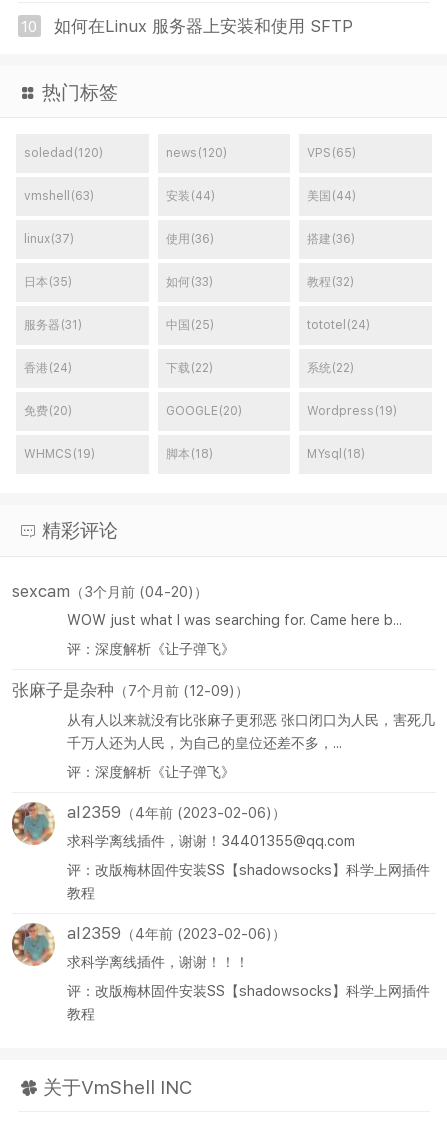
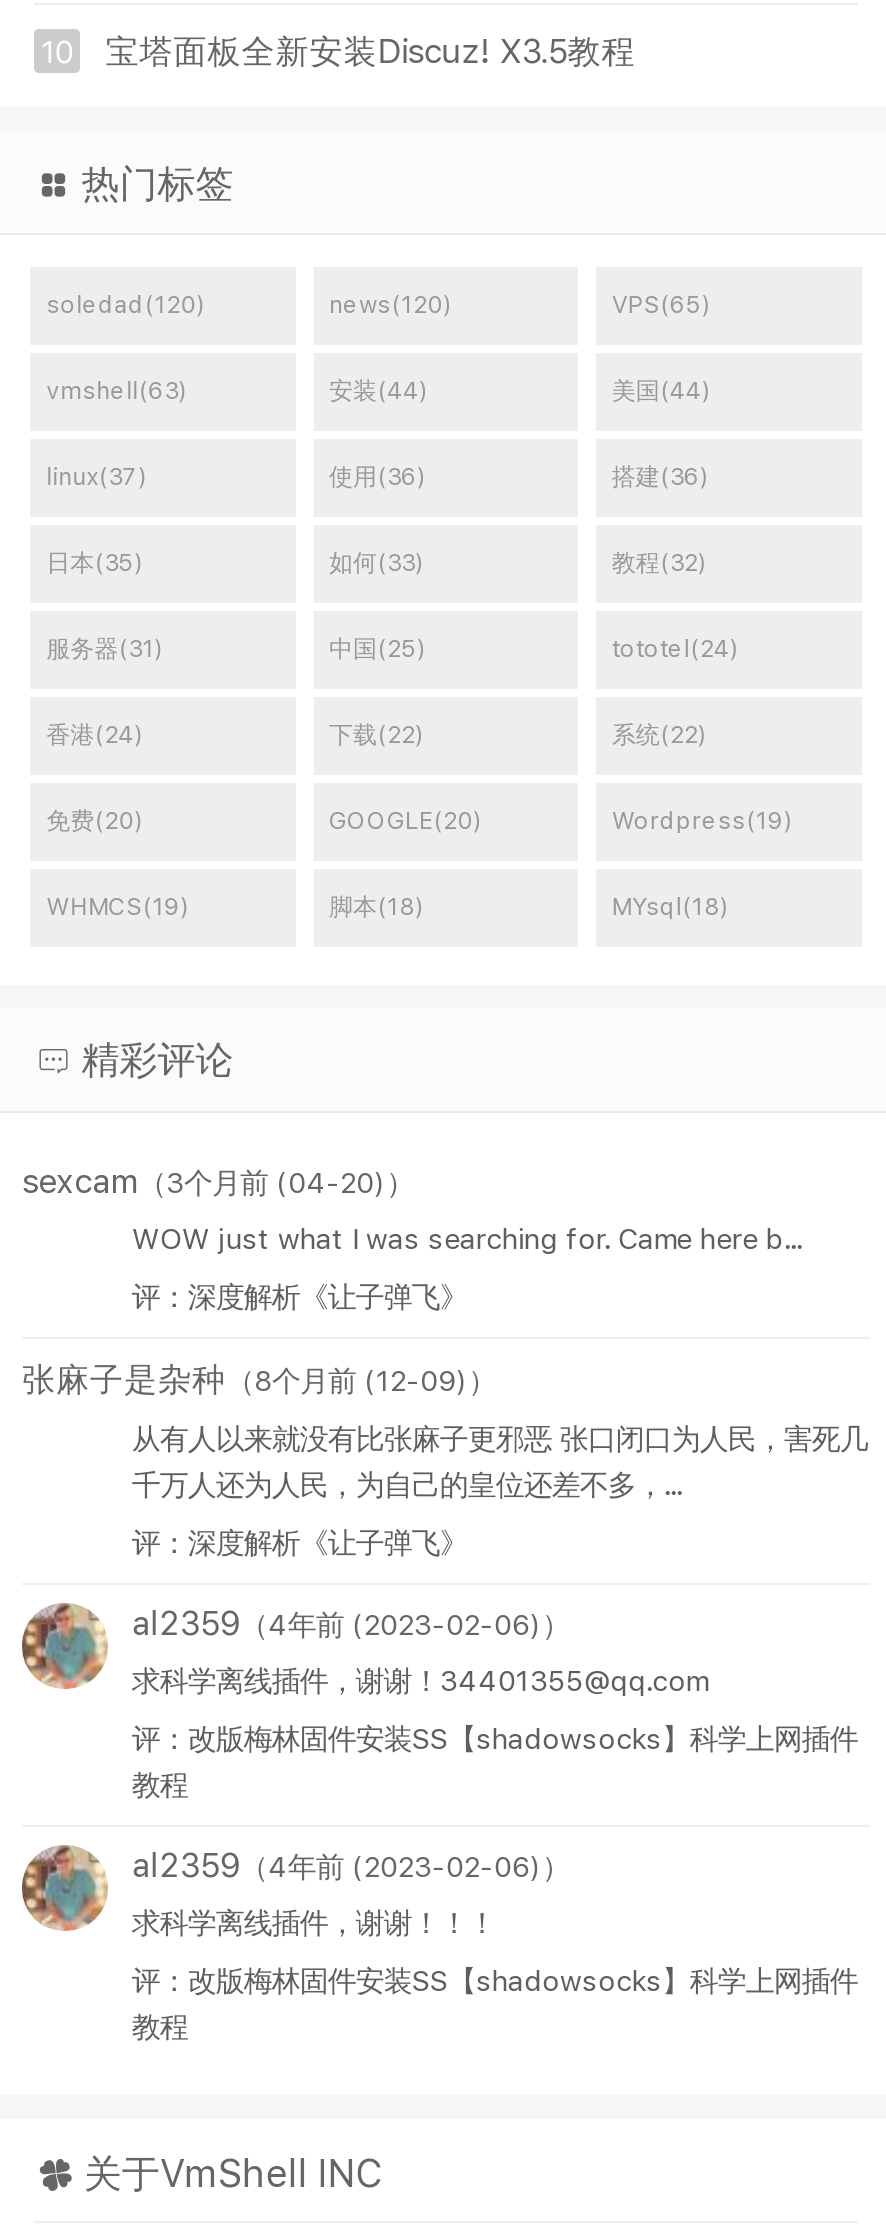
[54,16,353,36] 如何在Linux 服务器上安装和使用 SFTP -> [105,30,635,70] 宝塔面板全新安装Discuz! X3.5教程
[12,680,249,700] 张麻子是杂种（7个月前 (12-09)） -> [22,1359,496,1399] 张麻子是杂种（8个月前 (12-09)）

